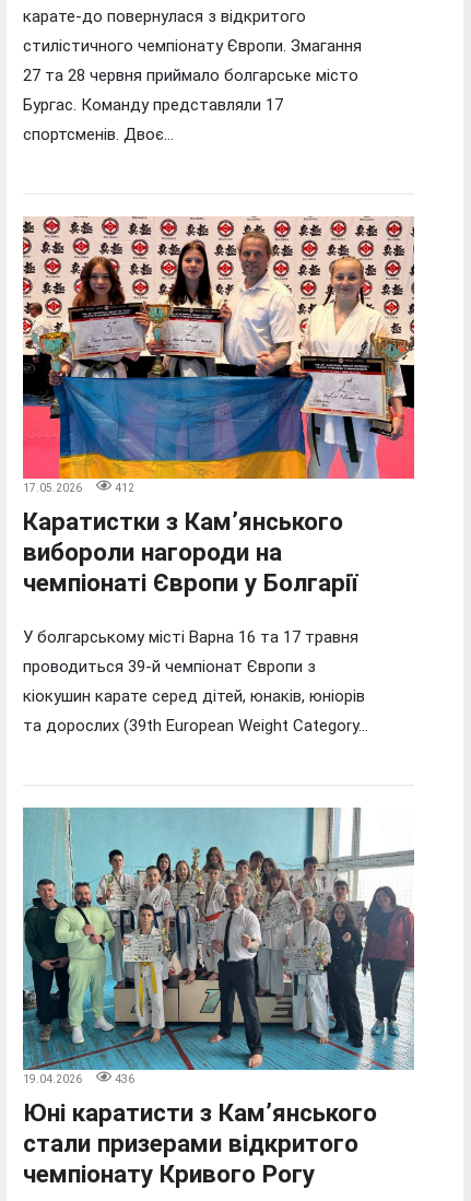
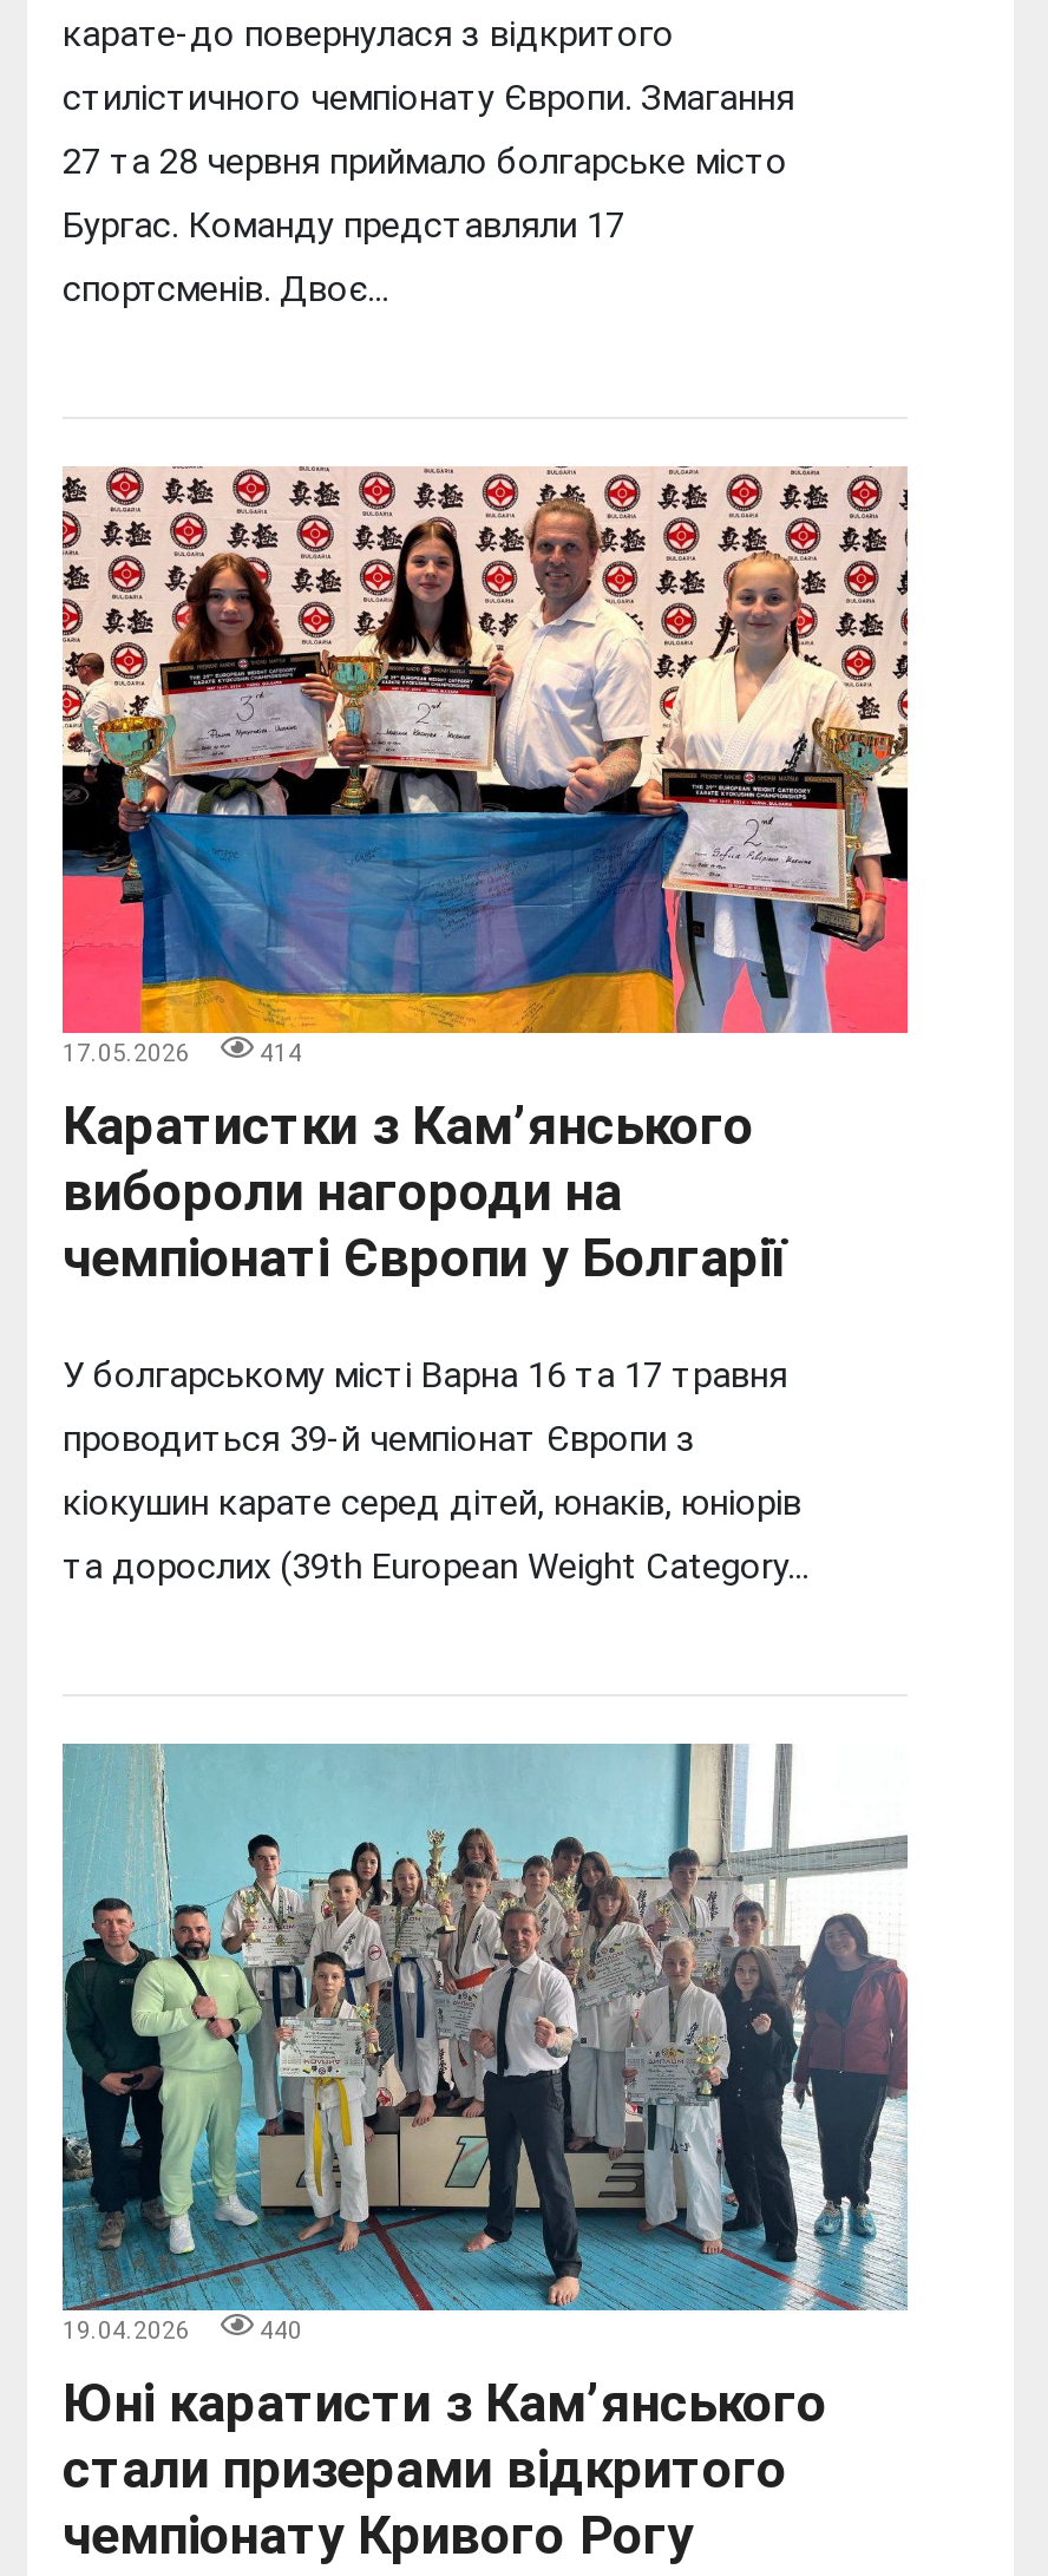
[111,482,134,494] 412 -> [253,1040,302,1066] 414
[111,1073,134,1085] 436 -> [253,2317,302,2343] 440

